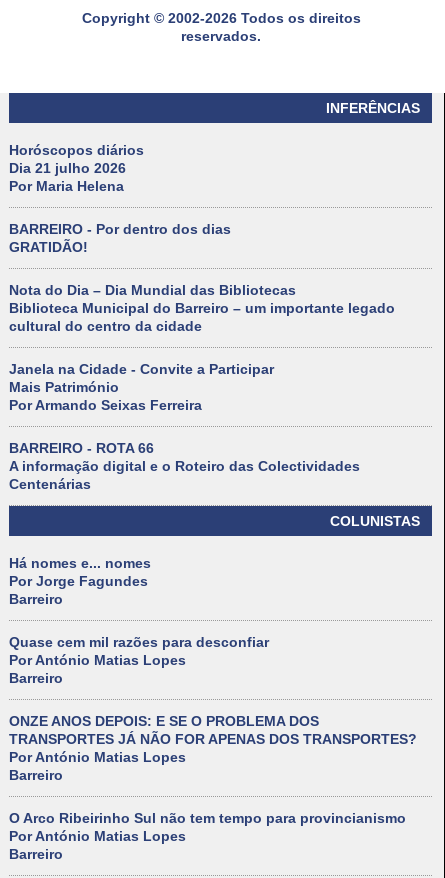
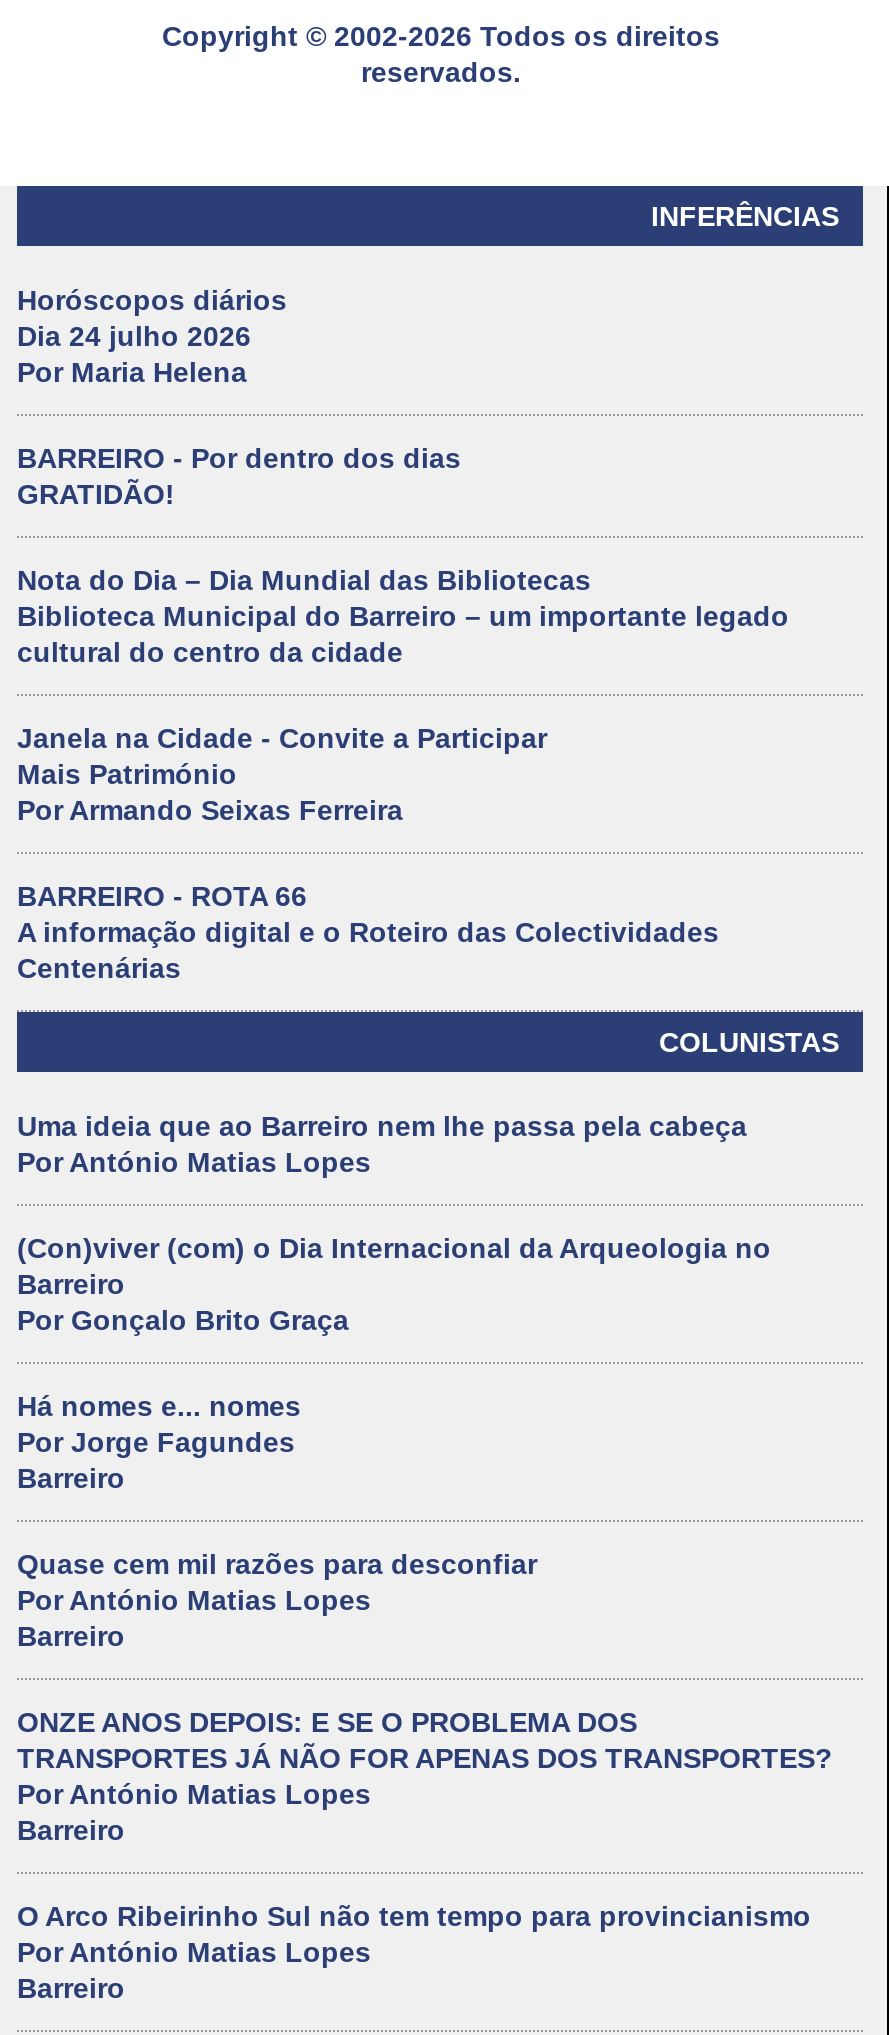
[9,160,126,176] Dia 21 julho 2026 -> [17,321,251,353] Dia 24 julho 2026
none -> [17,1111,771,1337] Uma ideia que ao Barreiro nem lhe passa pela cabeça | Por António Matias Lopes | (Con)viver (com) o Dia Internacional da Arqueologia no | Barreiro | Por Gonçalo Brito Graça

